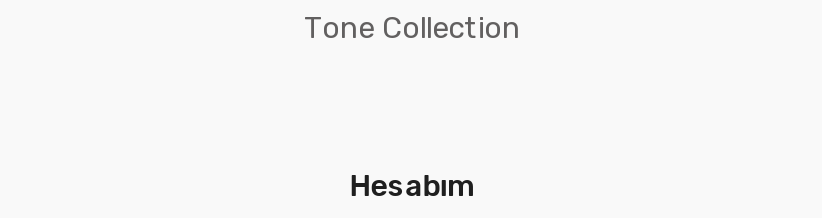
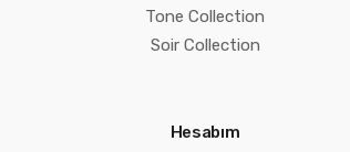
none -> [150,35,260,55] Soir Collection

